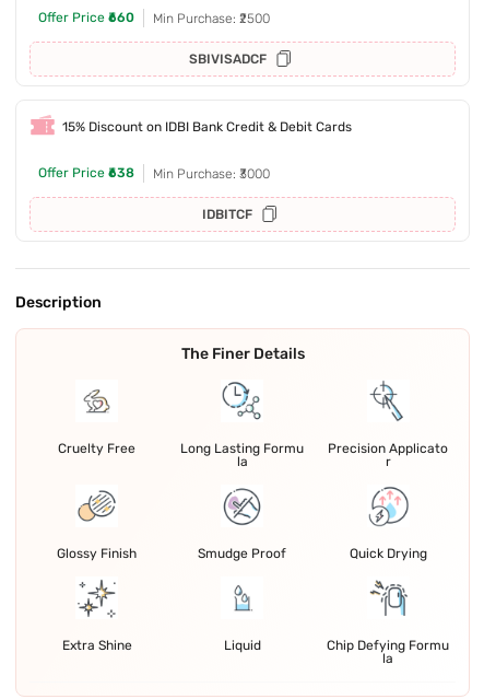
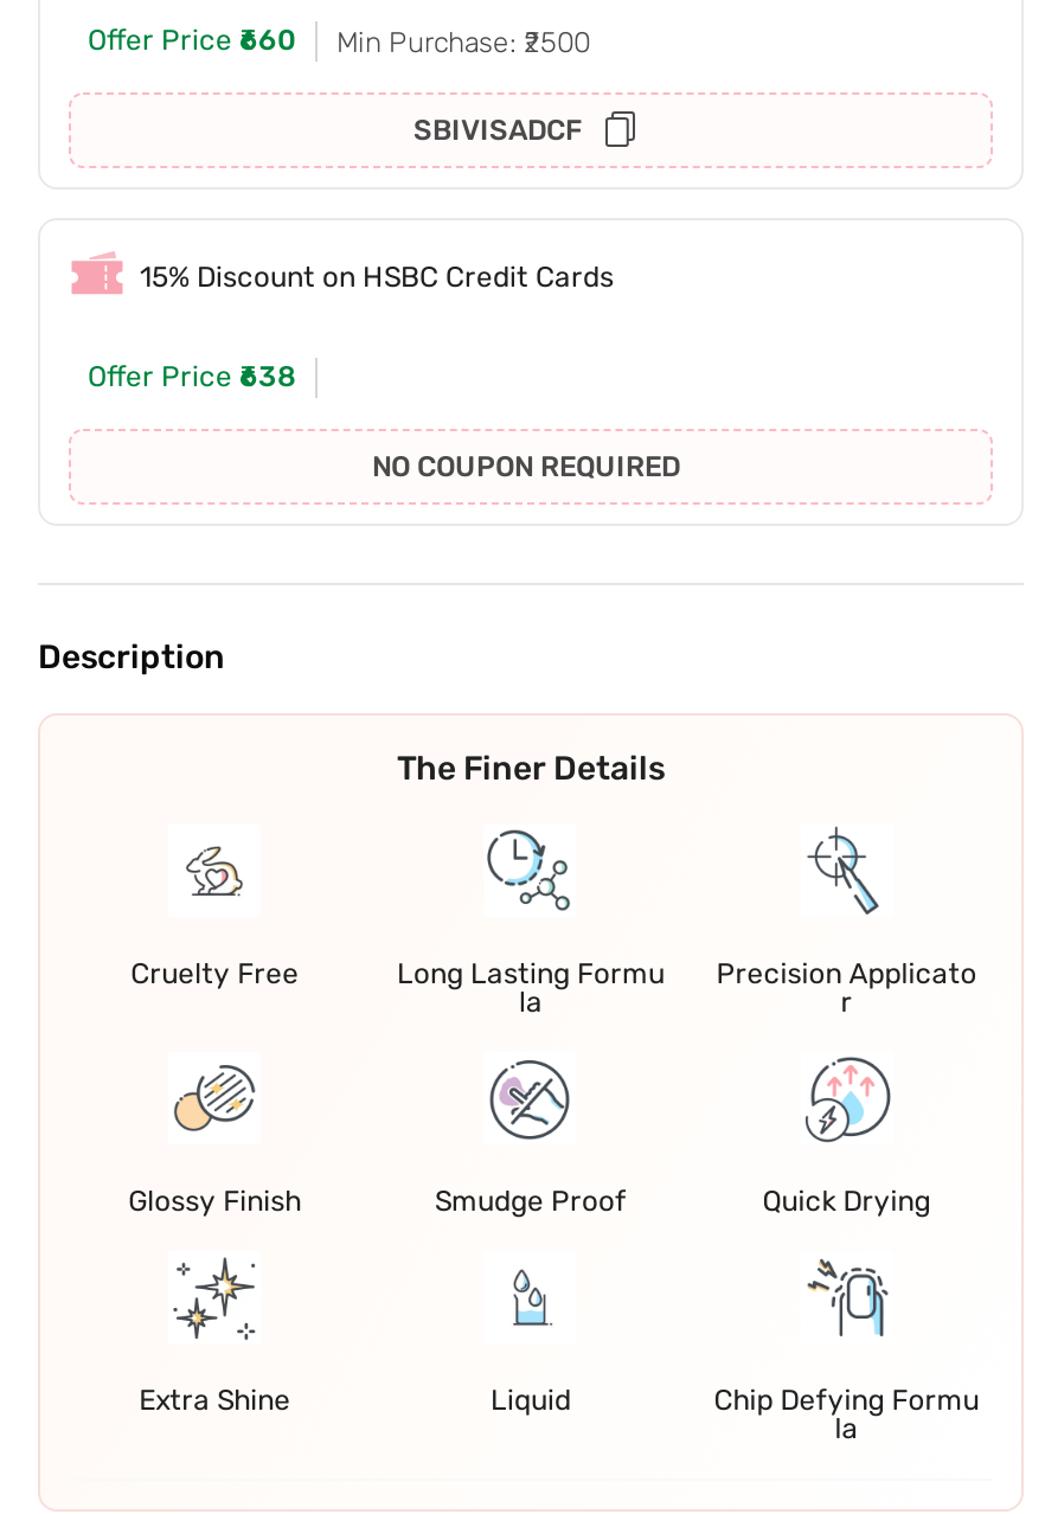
[62,119,352,135] 15% Discount on IDBI Bank Credit & Debit Cards -> [140,261,614,294] 15% Discount on HSBC Credit Cards
[153,166,270,222] Min Purchase: ₹3000 | IDBITCF -> [372,451,680,484] NO COUPON REQUIRED

